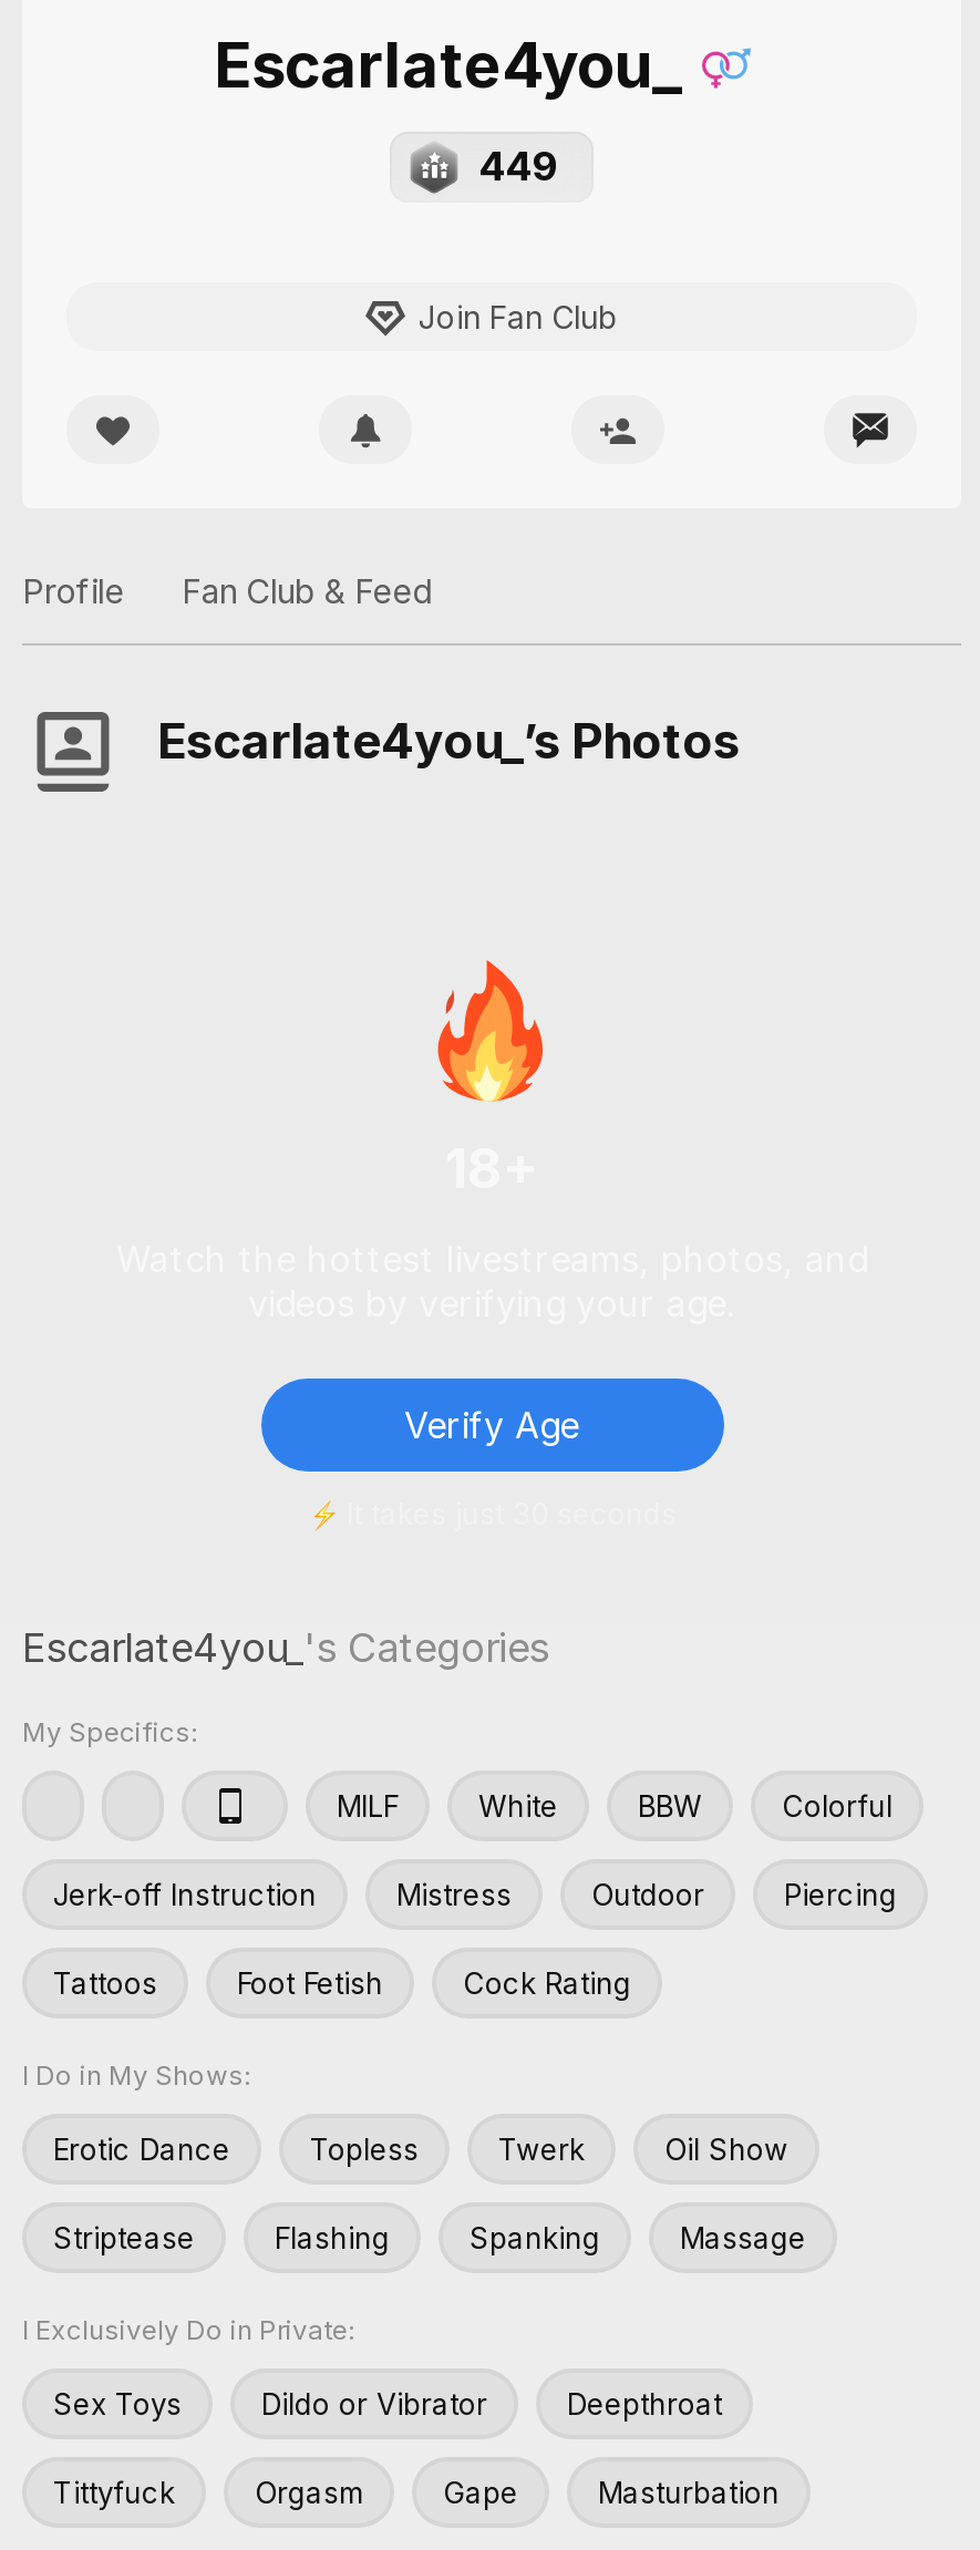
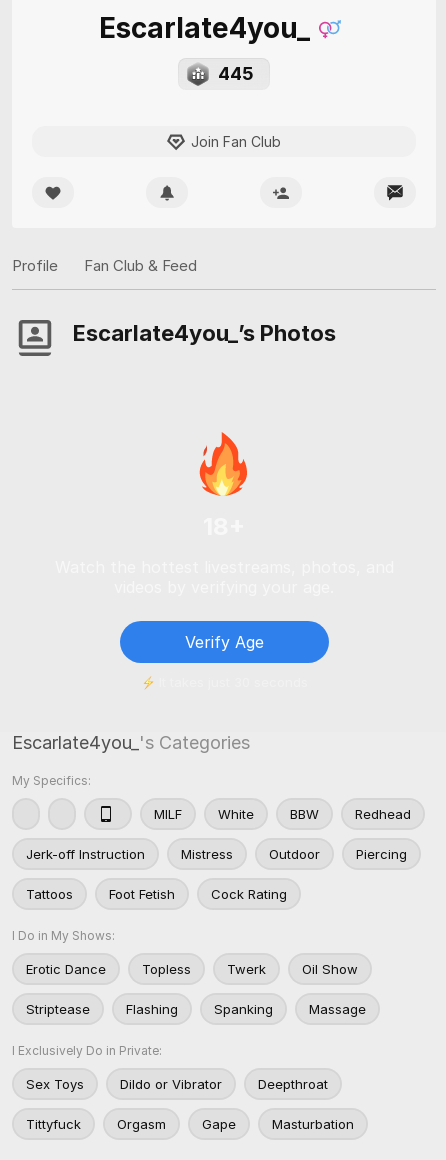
[478,143,558,189] 449 -> [218,63,254,84] 445
[782,1788,893,1823] Colorful -> [355,806,411,822] Redhead

